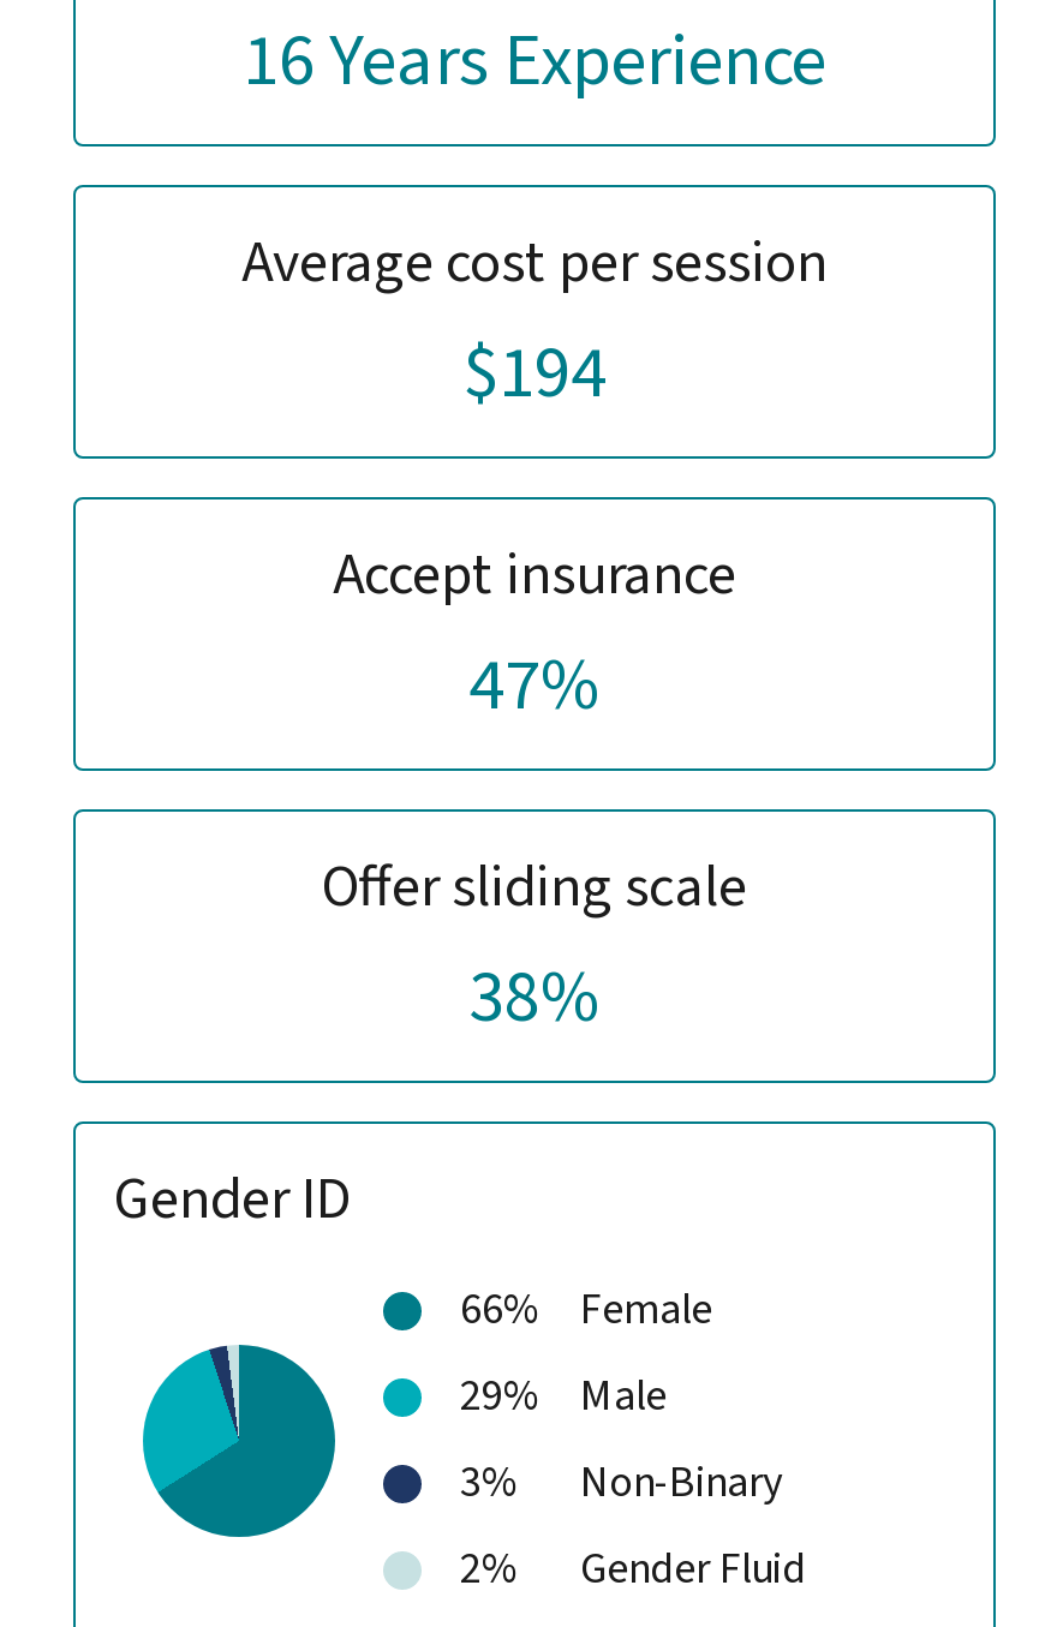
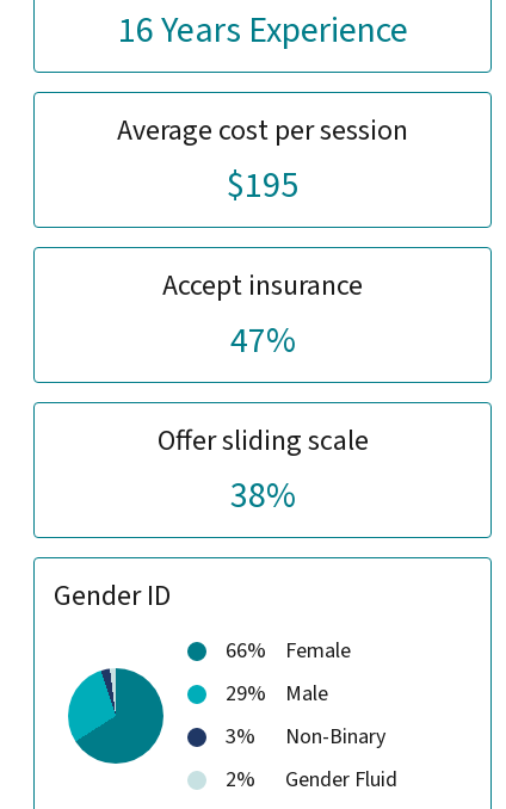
[462,322,607,425] $194 -> [227,160,298,211] $195

